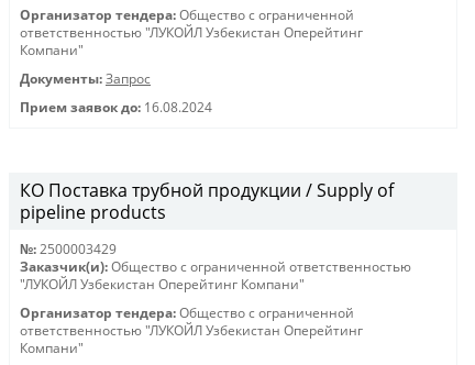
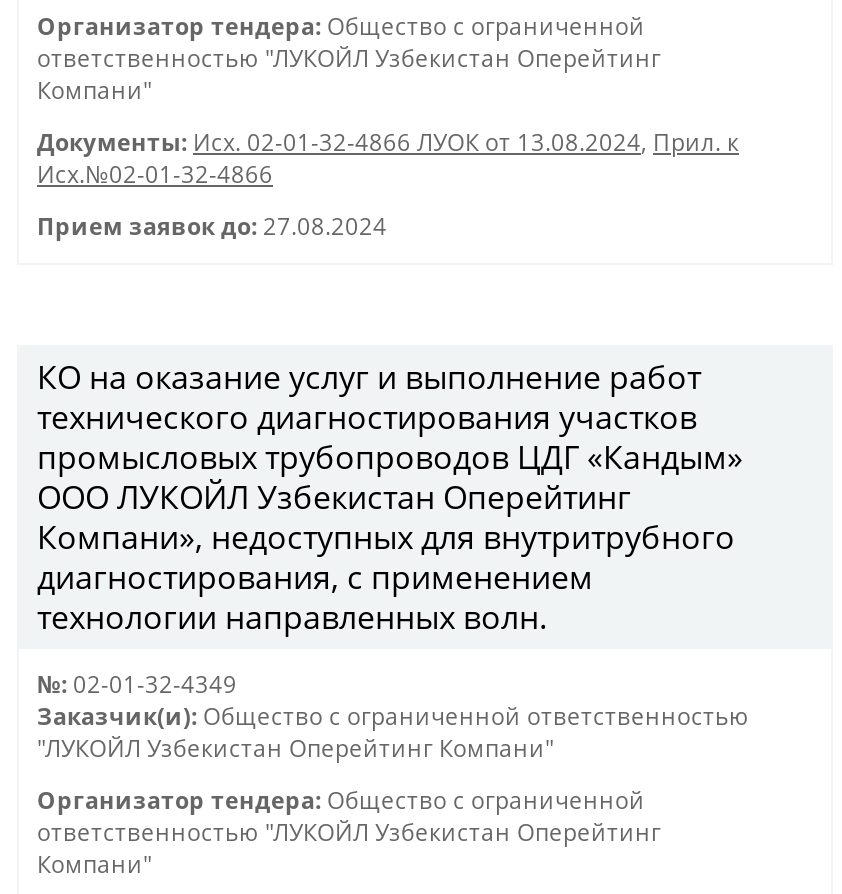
[20,70,151,87] Документы: Запрос -> [37,127,739,189] Документы: Исх. 02-01-32-4866 ЛУОК от 13.08.2024, Прил. к | Исх.№02-01-32-4866
[20,99,212,115] Прием заявок до: 16.08.2024 -> [37,211,387,241] Прием заявок до: 27.08.2024
[20,178,394,224] КО Поставка трубной продукции / Supply of | pipeline products -> [37,355,743,639] КО на оказание услуг и выполнение работ | технического диагностирования участков | промысловых трубопроводов ЦДГ «Кандым» | ООО ЛУКОЙЛ Узбекистан Оперейтинг | Компани», недоступных для внутритрубного | диагностирования, с применением | технологии направленных волн.
[20,241,117,257] №: 2500003429 -> [37,669,237,699] №: 02-01-32-4349

